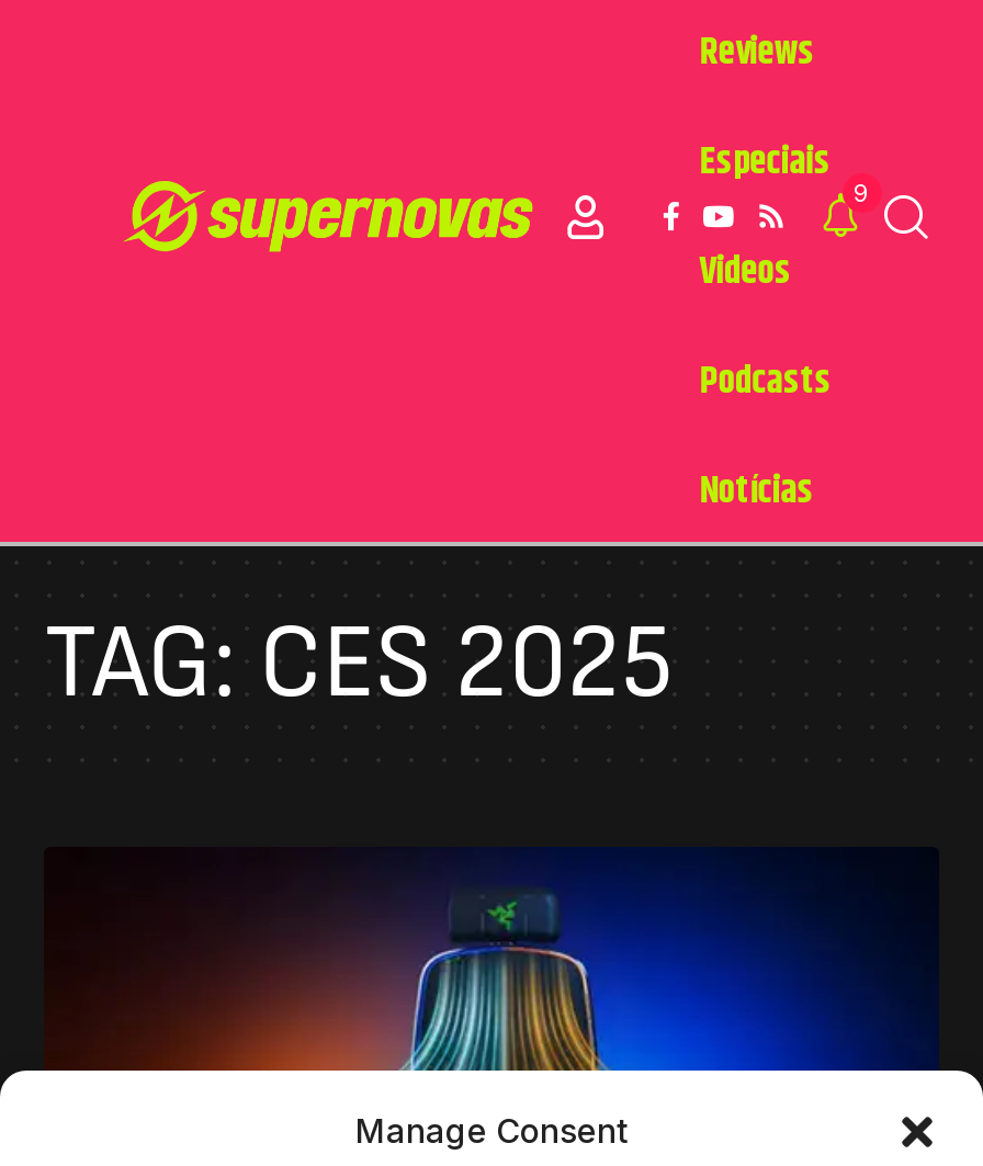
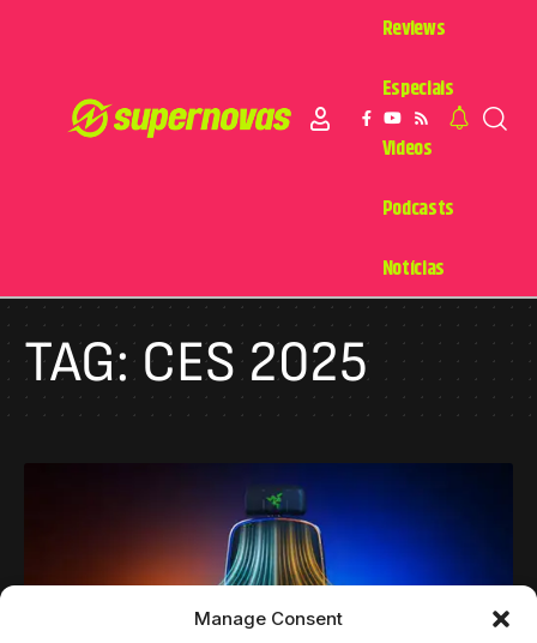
[854,178,871,208] 9 -> none

